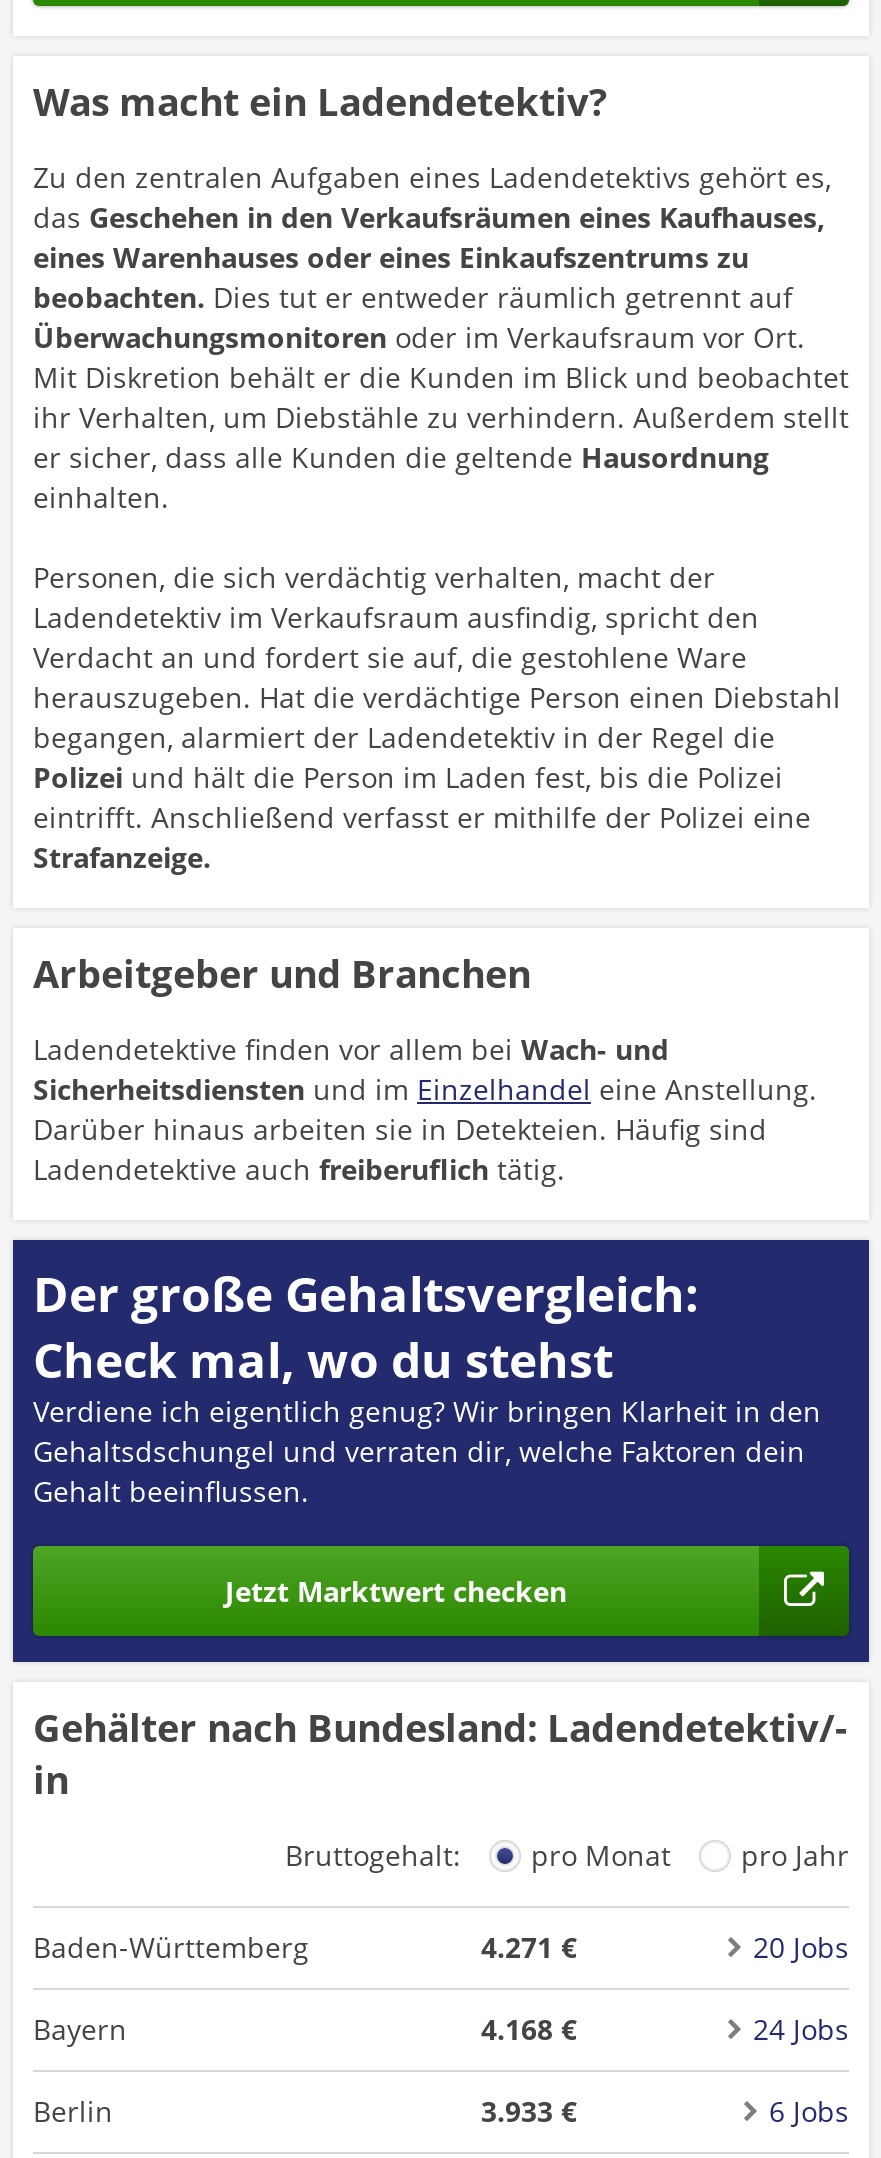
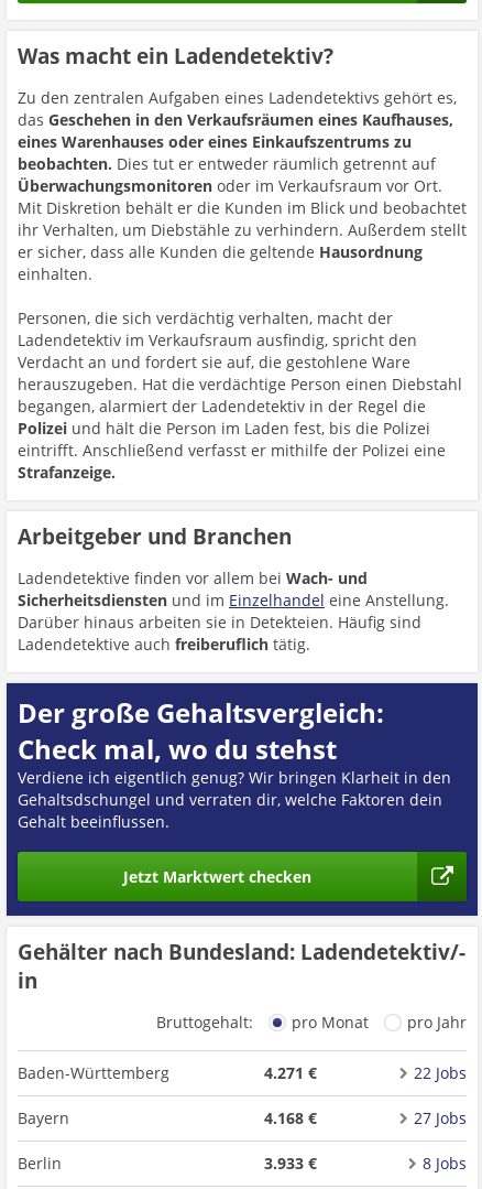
[753,1928,849,1966] 20 Jobs -> [414,1062,467,1083] 22 Jobs
[753,2010,849,2048] 24 Jobs -> [414,1107,467,1128] 27 Jobs
[769,2092,849,2130] 6 Jobs -> [423,1153,467,1174] 8 Jobs

